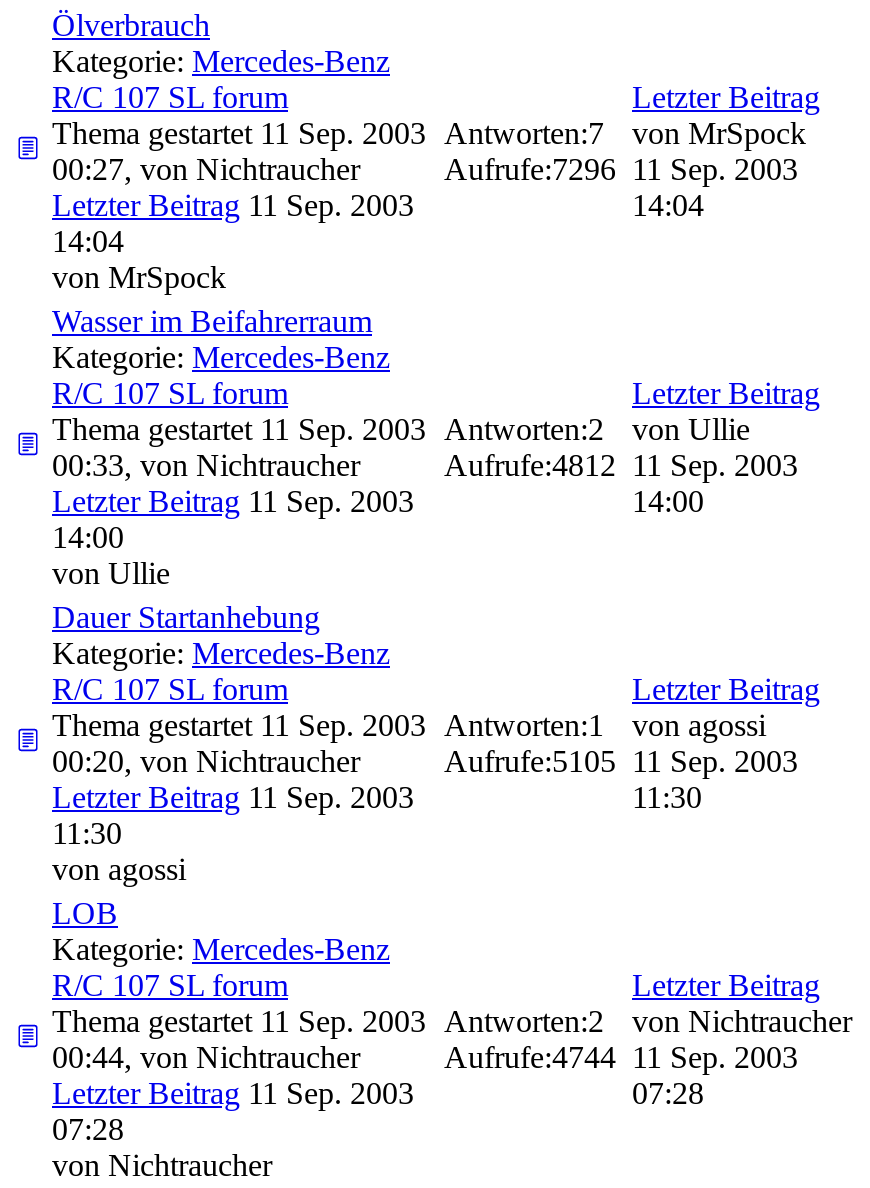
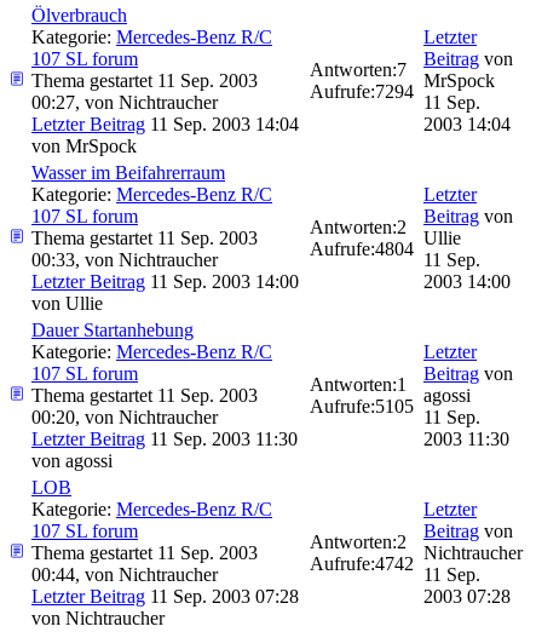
[444,151,616,185] Aufrufe:7296 -> [310,81,414,101] Aufrufe:7294
[444,447,616,481] Aufrufe:4812 -> [310,238,414,259] Aufrufe:4804
[444,1039,616,1073] Aufrufe:4744 -> [310,553,414,573] Aufrufe:4742

